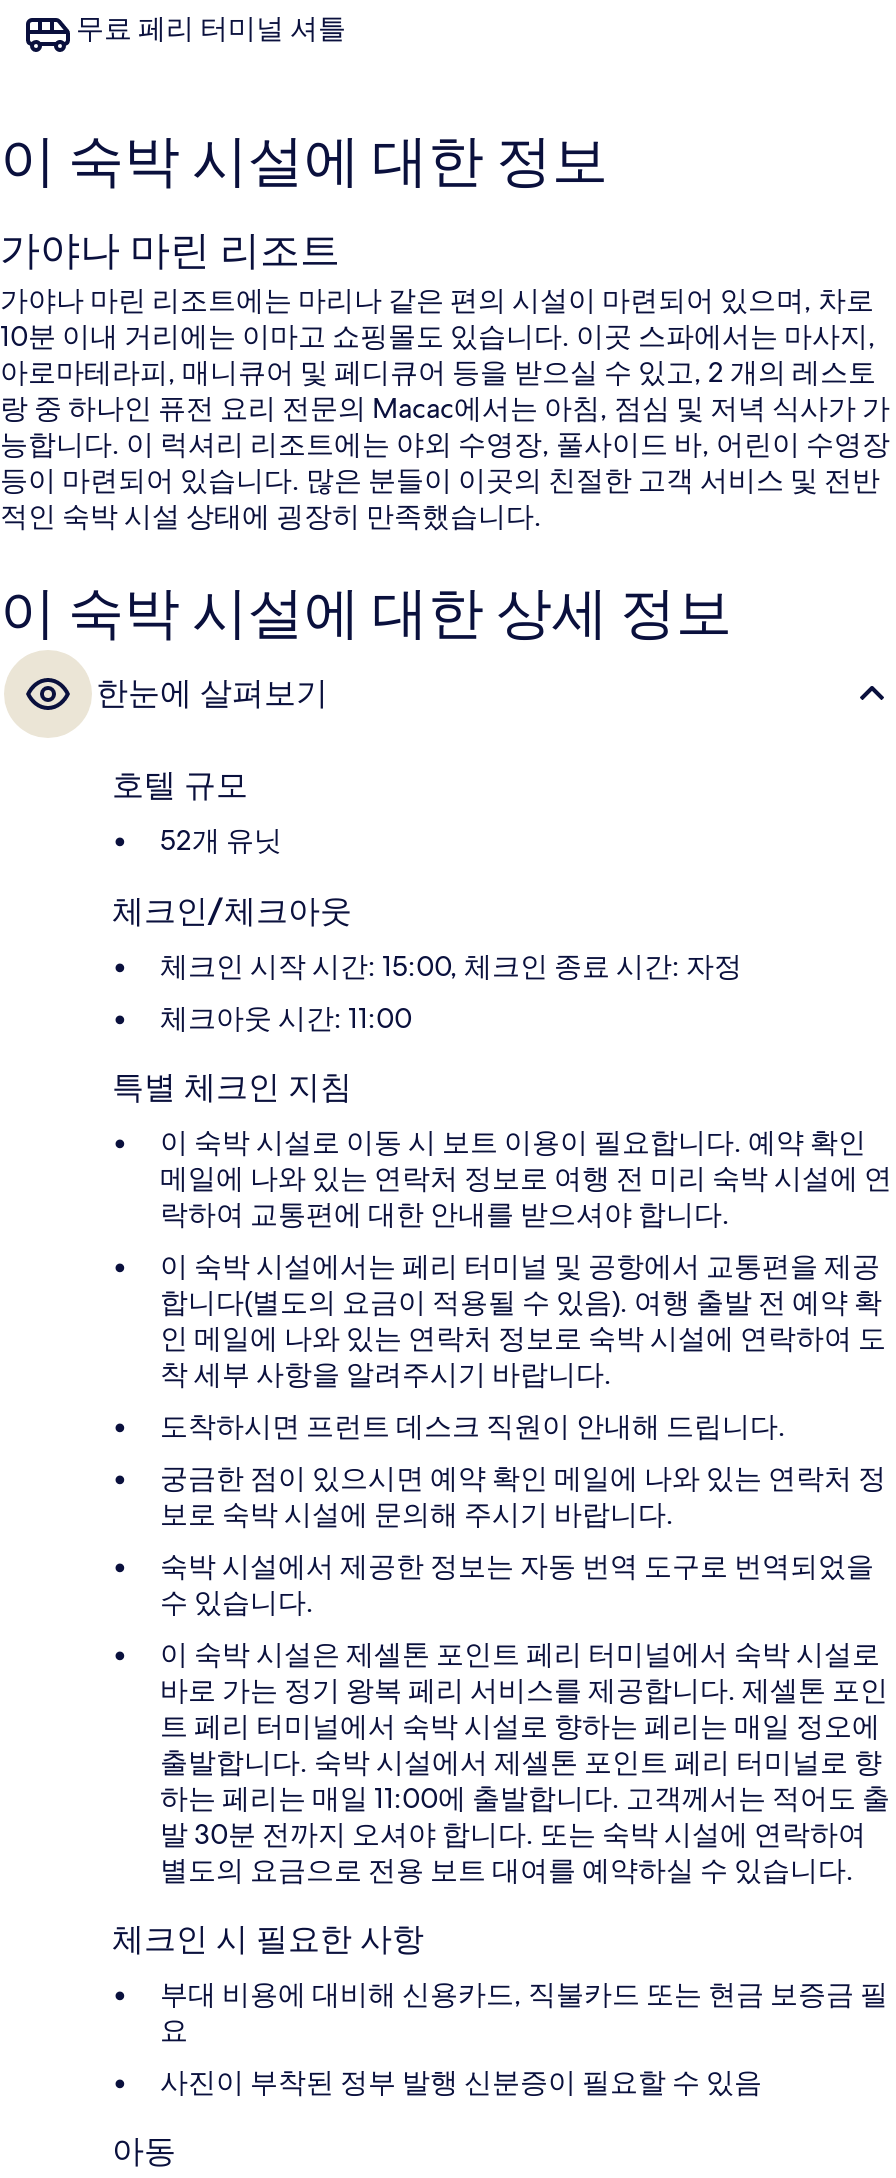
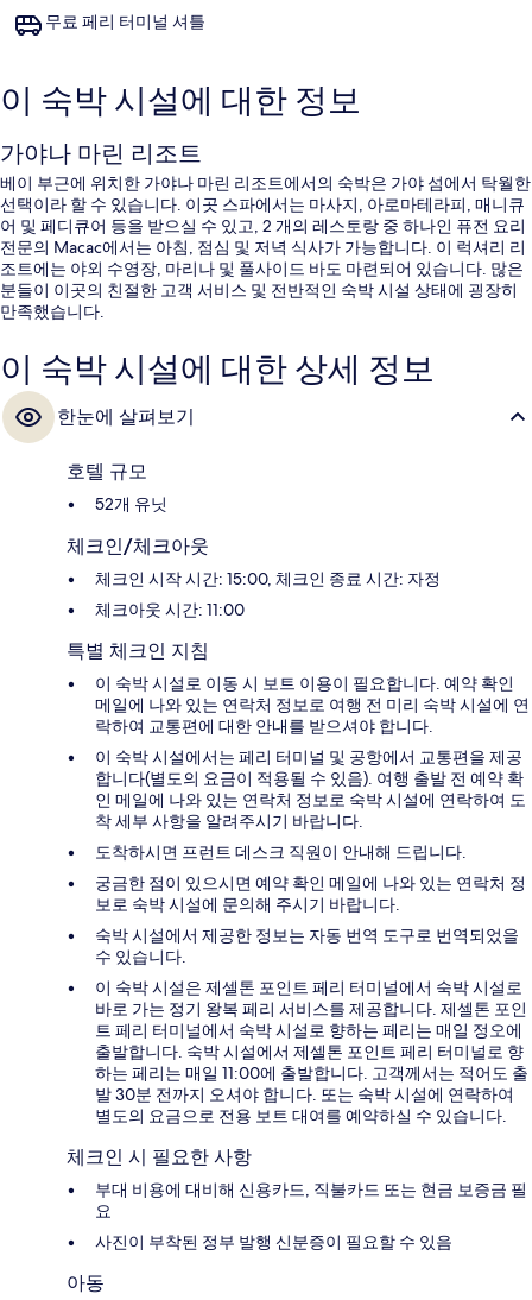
[0,282,890,534] 가야나 마린 리조트에는 마리나 같은 편의 시설이 마련되어 있으며, 차로 | 10분 이내 거리에는 이마고 쇼핑몰도 있습니다. 이곳 스파에서는 마사지, | 아로마테라피, 매니큐어 및 페디큐어 등을 받으실 수 있고, 2 개의 레스토 | 랑 중 하나인 퓨전 요리 전문의 Macac에서는 아침, 점심 및 저녁 식사가 가 | 능합니다. 이 럭셔리 리조트에는 야외 수영장, 풀사이드 바, 어린이 수영장 | 등이 마련되어 있습니다. 많은 분들이 이곳의 친절한 고객 서비스 및 전반 | 적인 숙박 시설 상태에 굉장히 만족했습니다. -> [0,172,531,322] 베이 부근에 위치한 가야나 마린 리조트에서의 숙박은 가야 섬에서 탁월한 | 선택이라 할 수 있습니다. 이곳 스파에서는 마사지, 아로마테라피, 매니큐 | 어 및 페디큐어 등을 받으실 수 있고, 2 개의 레스토랑 중 하나인 퓨전 요리 | 전문의 Macac에서는 아침, 점심 및 저녁 식사가 가능합니다. 이 럭셔리 리 | 조트에는 야외 수영장, 마리나 및 풀사이드 바도 마련되어 있습니다. 많은 | 분들이 이곳의 친절한 고객 서비스 및 전반적인 숙박 시설 상태에 굉장히 | 만족했습니다.

